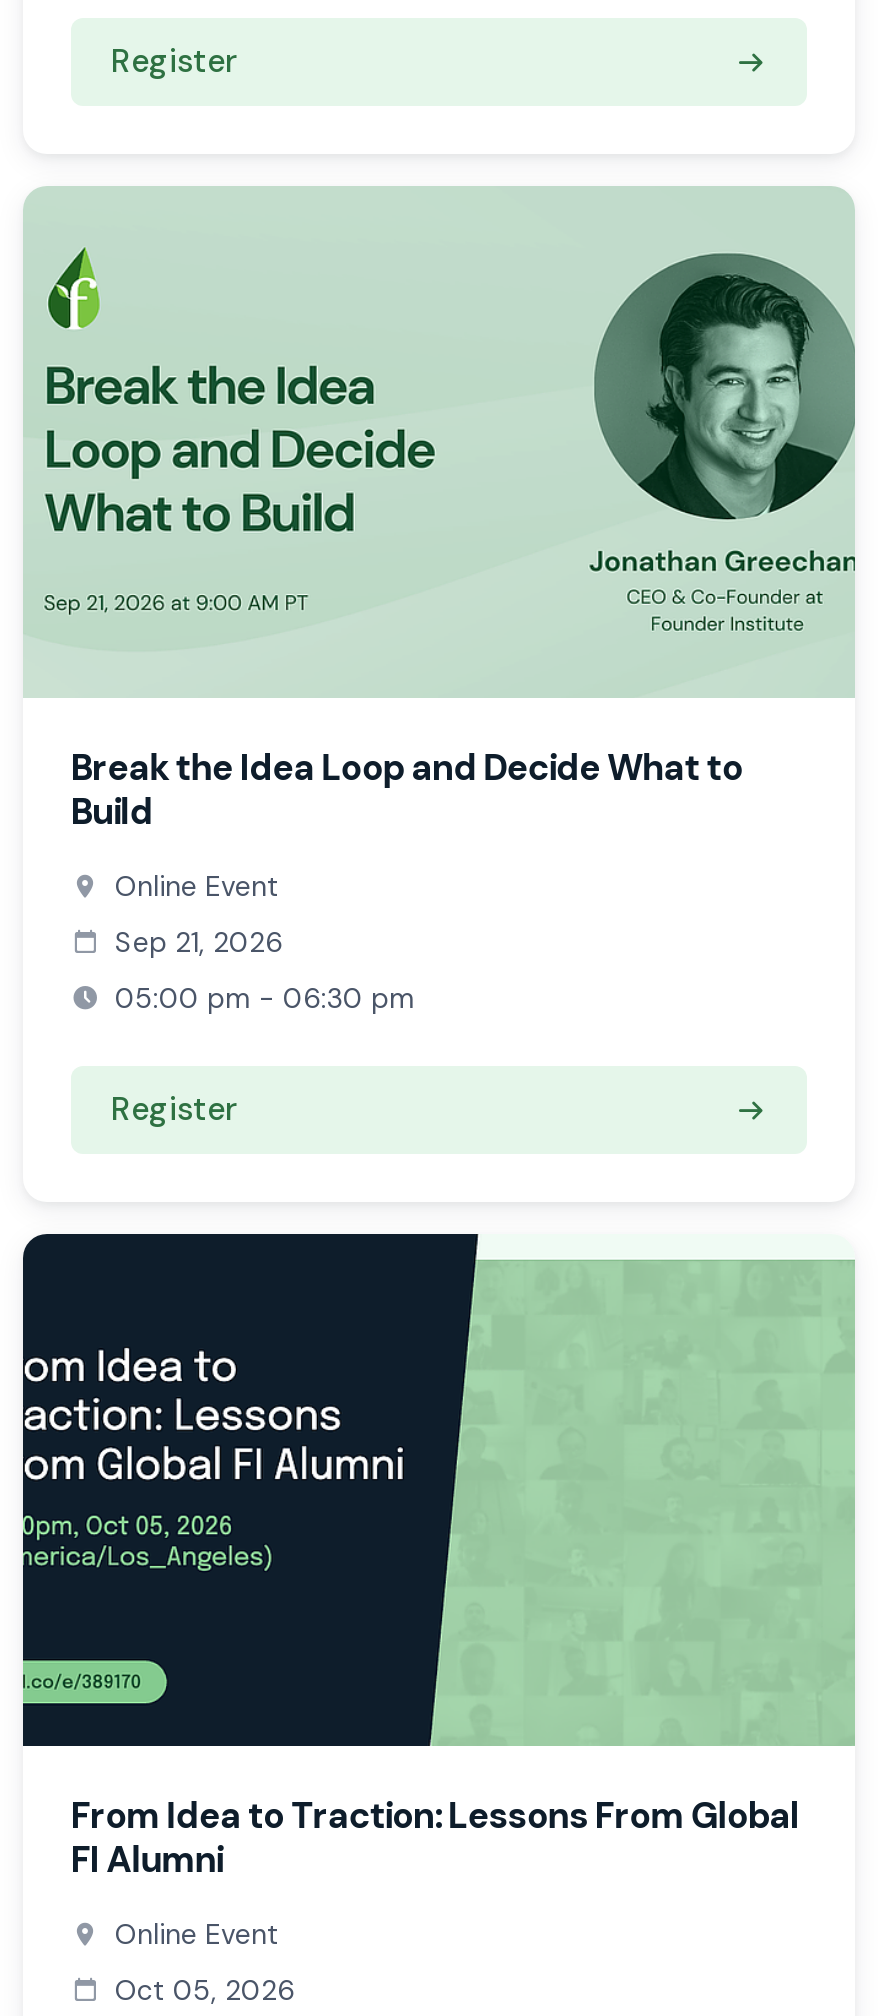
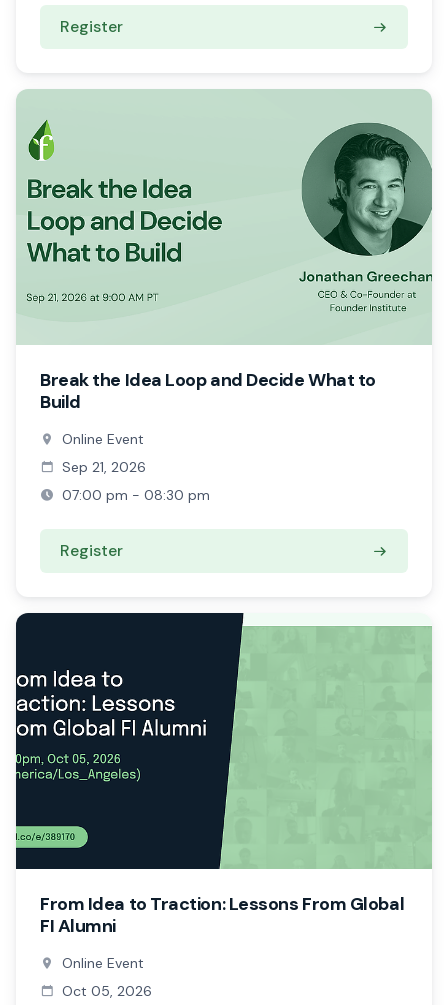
[115,979,415,1015] 05:00 pm - 06:30 pm -> [62,485,210,503] 07:00 pm - 08:30 pm

